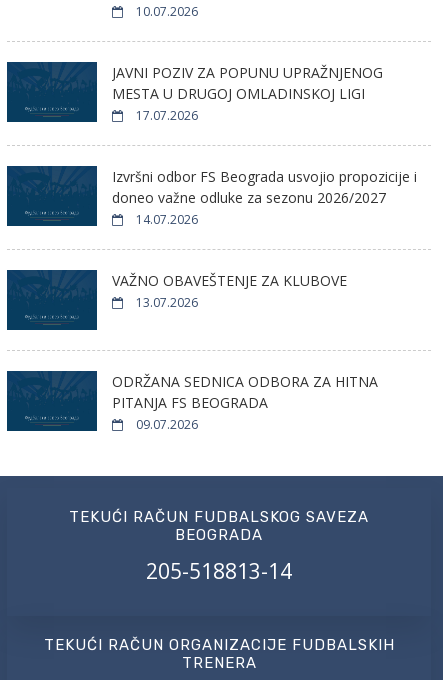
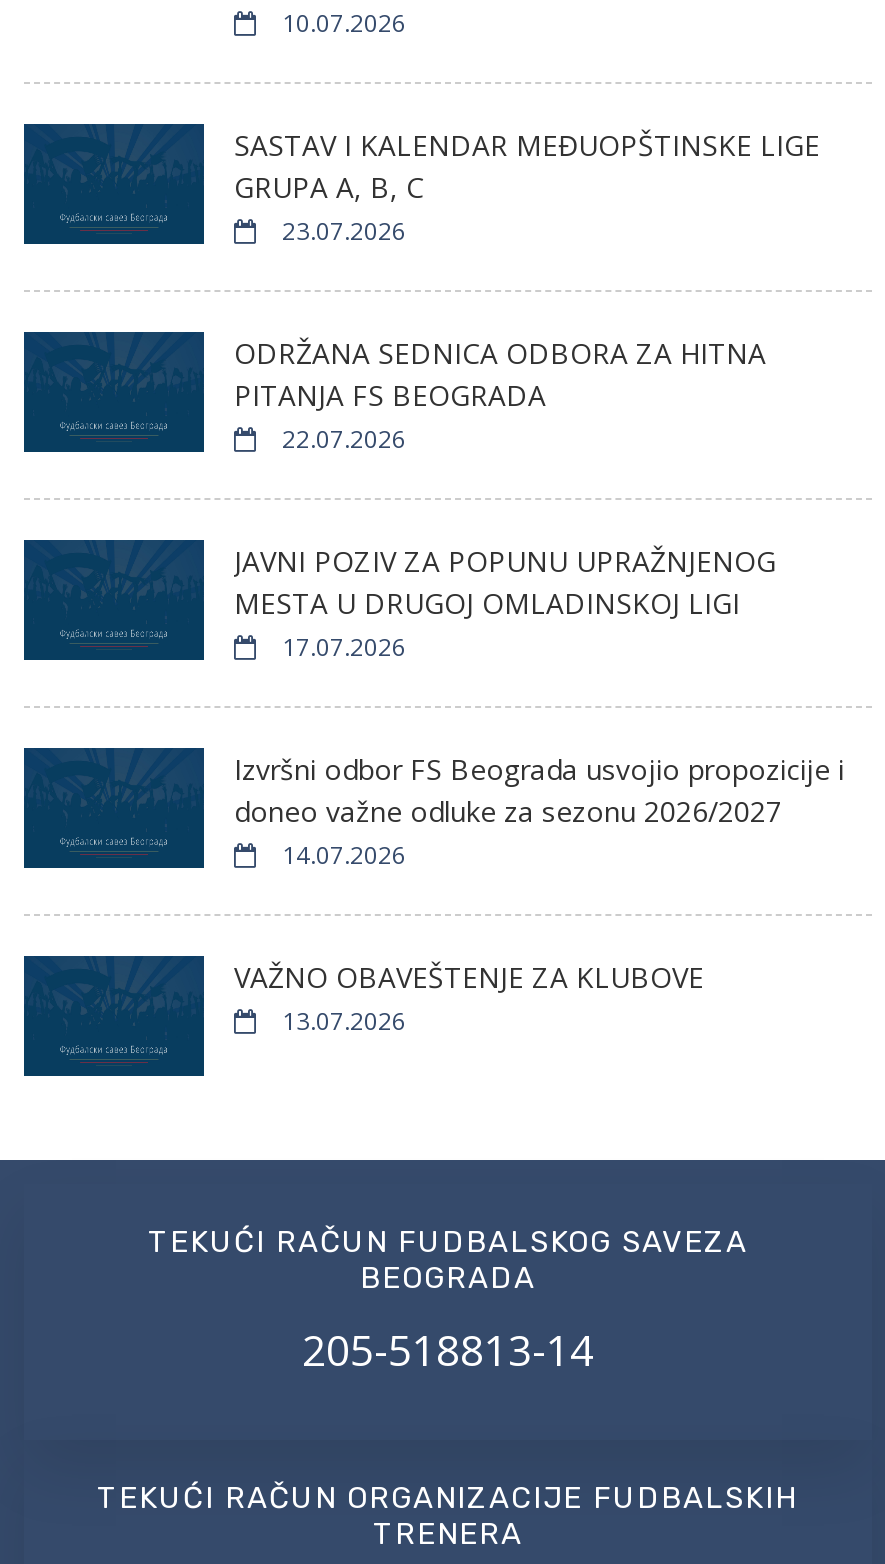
none -> [234,126,820,456] SASTAV I KALENDAR MEĐUOPŠTINSKE LIGE | GRUPA A, B, C | 23.07.2026 | 22.07.2026
moved [112,63,417,311] -> [234,542,844,1038]: JAVNI POZIV ZA POPUNU UPRAŽNJENOG | MESTA U DRUGOJ OMLADINSKOJ LIGI | 17.07.2026 | Izvršni odbor FS Beograda usvojio propozicije i | doneo važne odluke za sezonu 2026/2027 | 14.07.2026 | VAŽNO OBAVEŠTENJE ZA KLUBOVE | 13.07.2026
moved [112,372,378,412] -> [234,334,766,414]: ODRŽANA SEDNICA ODBORA ZA HITNA | PITANJA FS BEOGRADA
[133,416,198,433] 09.07.2026 -> none

